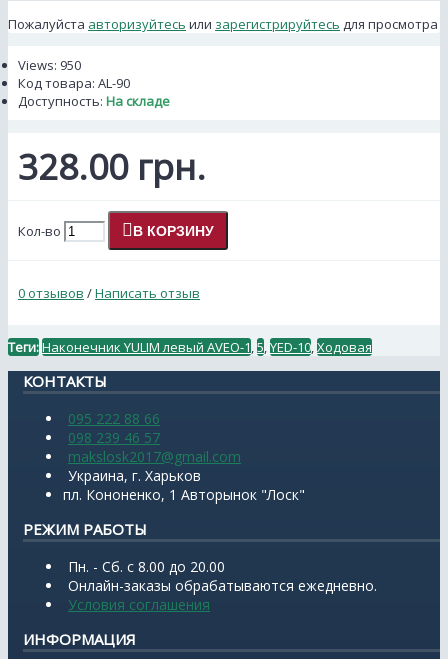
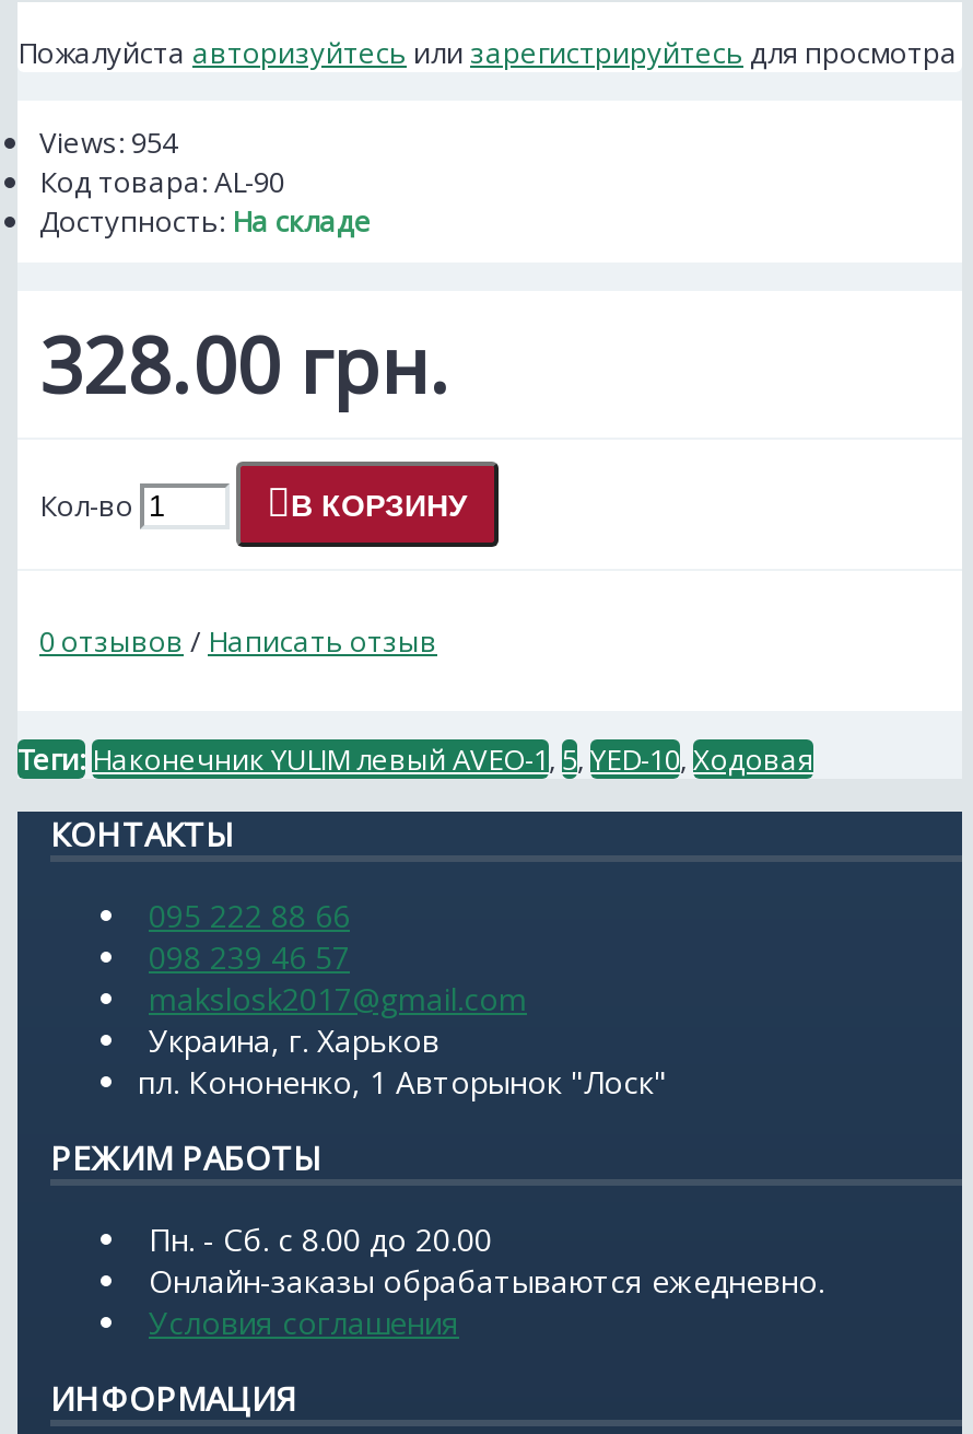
[18,56,81,74] Views: 950 -> [39,122,177,161] Views: 954

